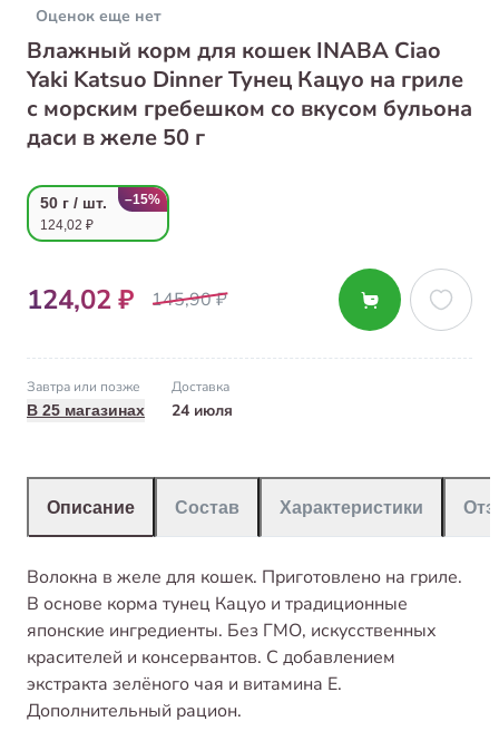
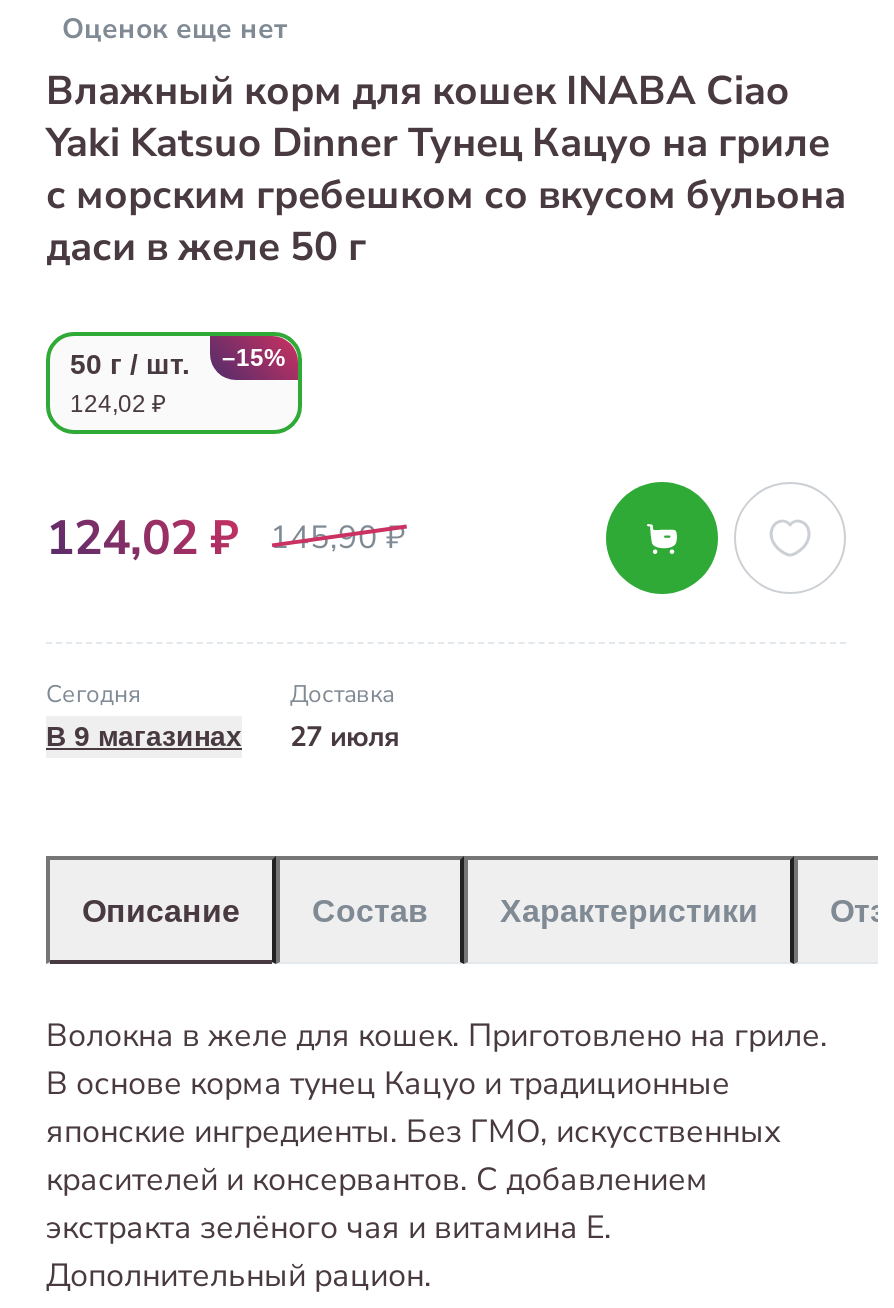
[27,377,145,419] Завтра или позже | В 25 магазинах -> [46,677,242,751] Сегодня | В 9 магазинах
[172,400,233,421] 24 июля -> [290,717,400,755] 27 июля

